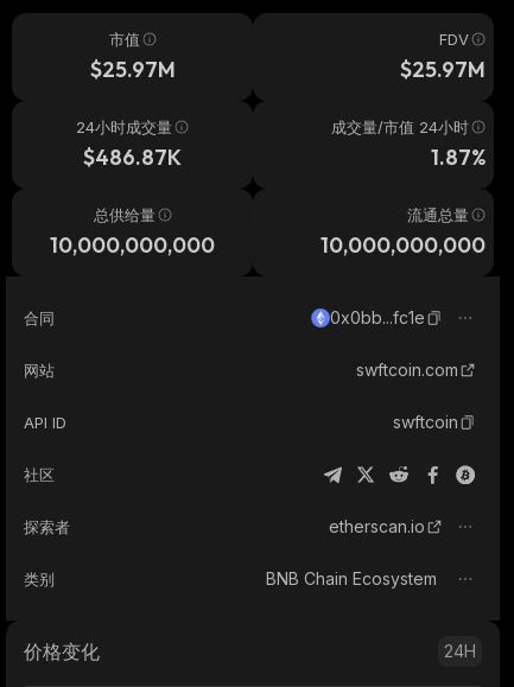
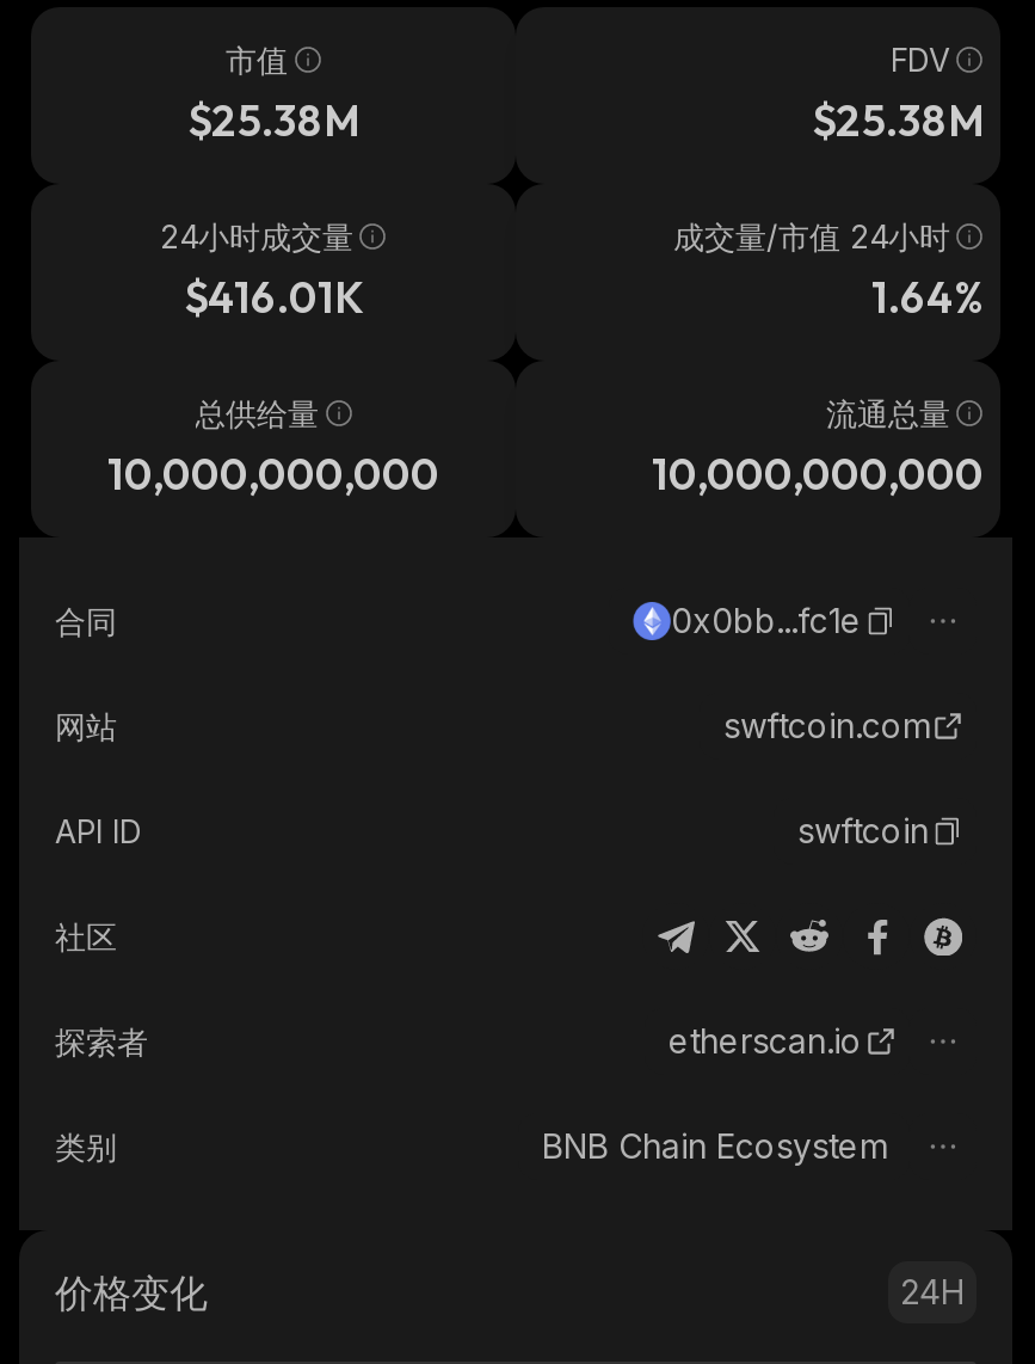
[90,56,175,83] $25.97M -> [187,93,359,148] $25.38M
[400,56,486,83] $25.97M -> [812,93,984,148] $25.38M
[83,144,182,171] $486.87K -> [184,270,363,325] $416.01K
[431,144,486,171] 1.87% -> [871,270,984,325] 1.64%

